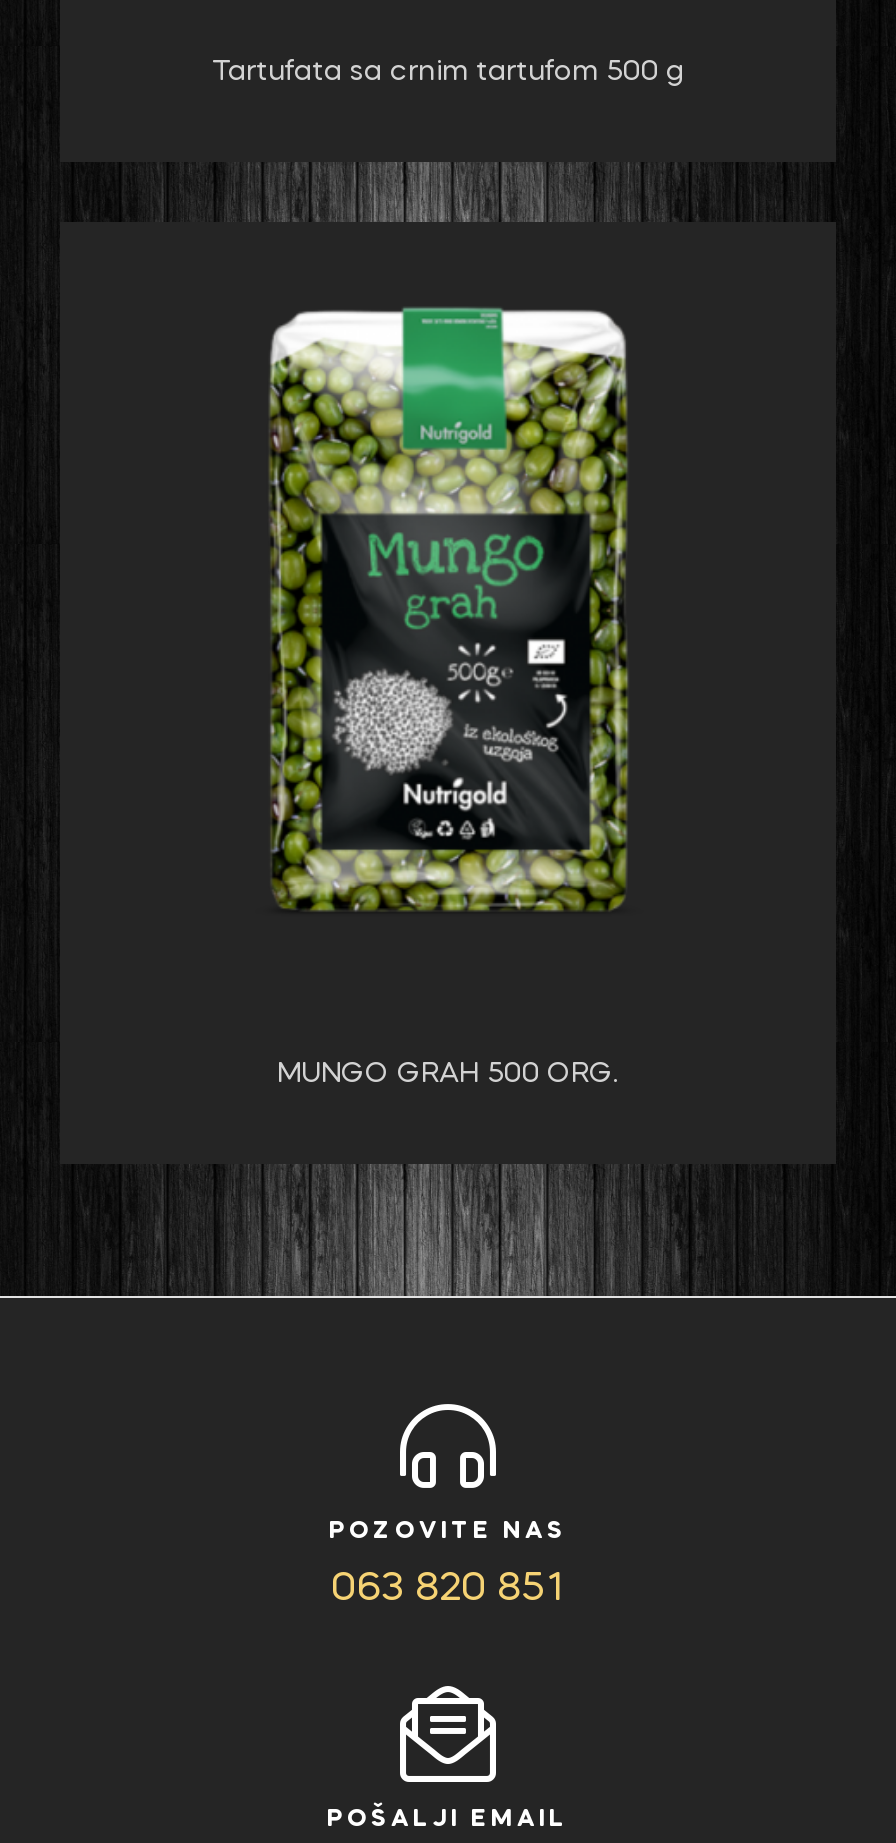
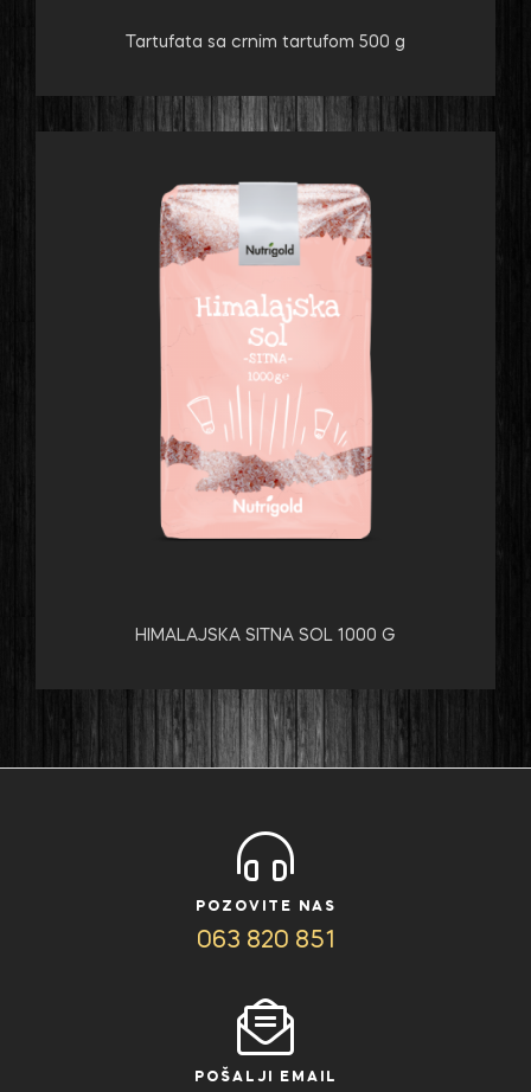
[270,308,628,912] [image] -> [159,181,373,540] [image]
[277,1060,619,1088] MUNGO GRAH 500 ORG. -> [135,627,396,644] HIMALAJSKA SITNA SOL 1000 G

